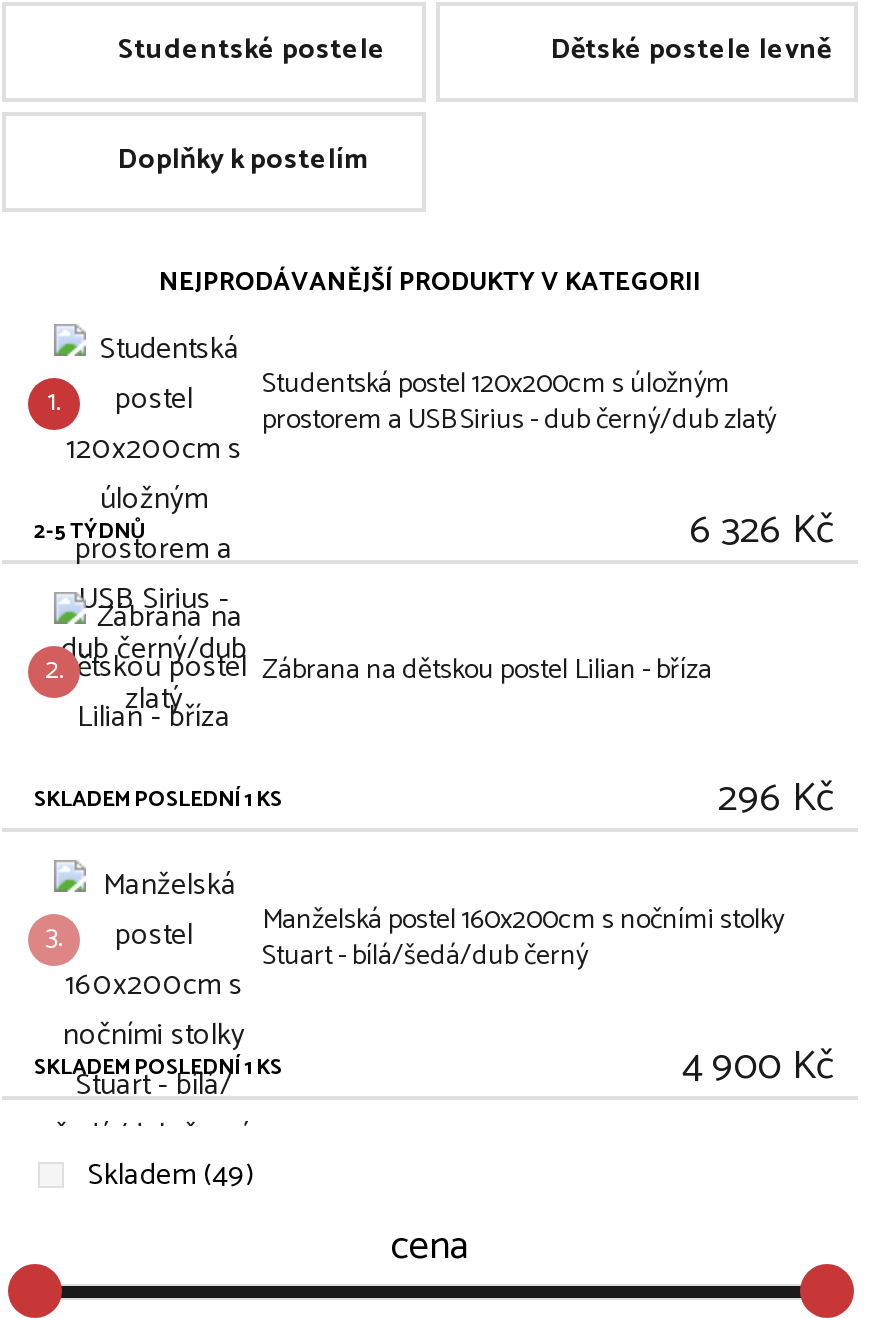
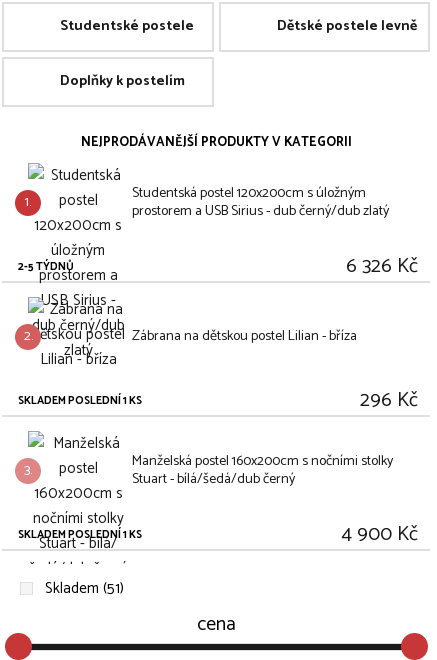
[88,1150,254,1200] Skladem (49) -> [45,576,124,601] Skladem (51)

